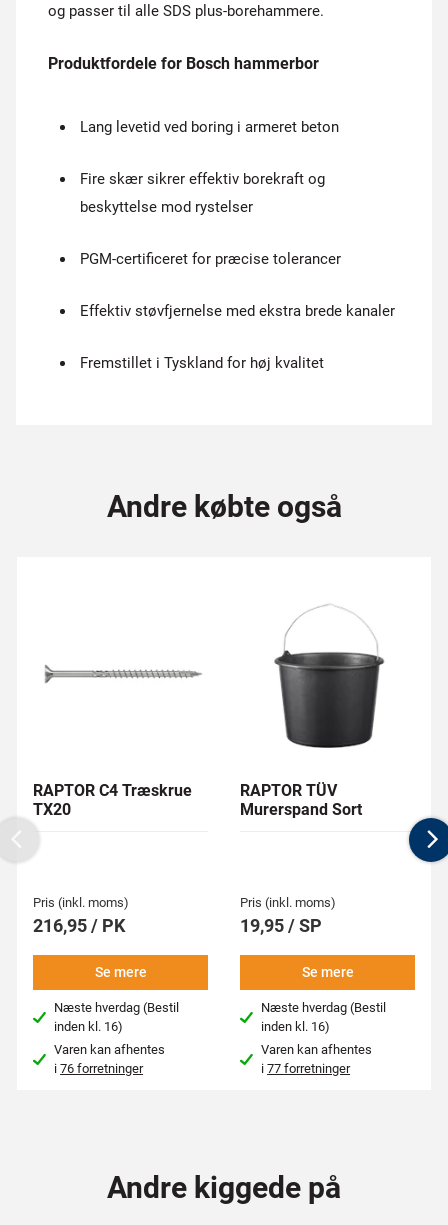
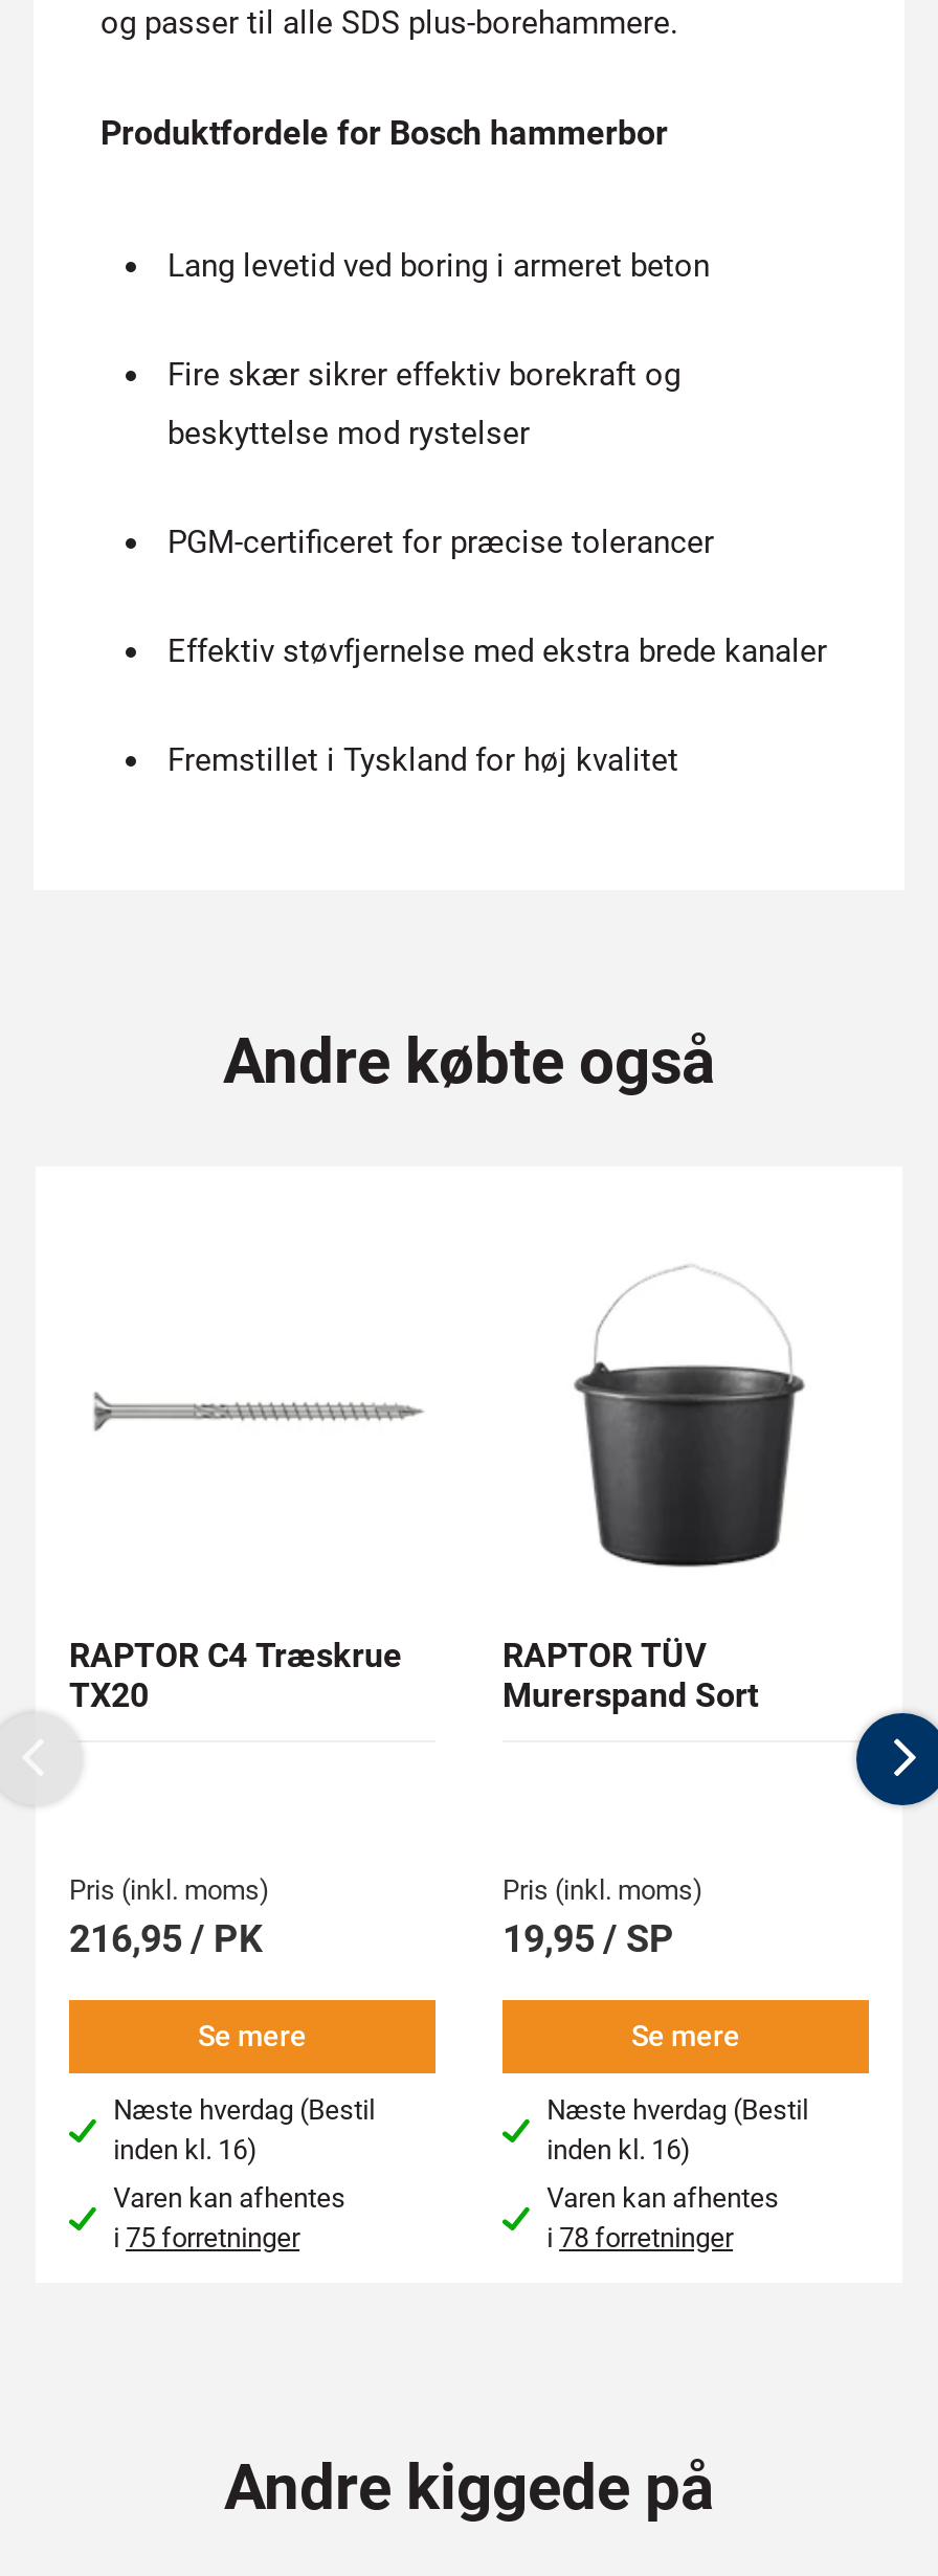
[54,1061,143,1076] i 76 forretninger -> [113,2222,300,2254] i 75 forretninger
[261,1061,350,1076] i 77 forretninger -> [547,2222,733,2254] i 78 forretninger

